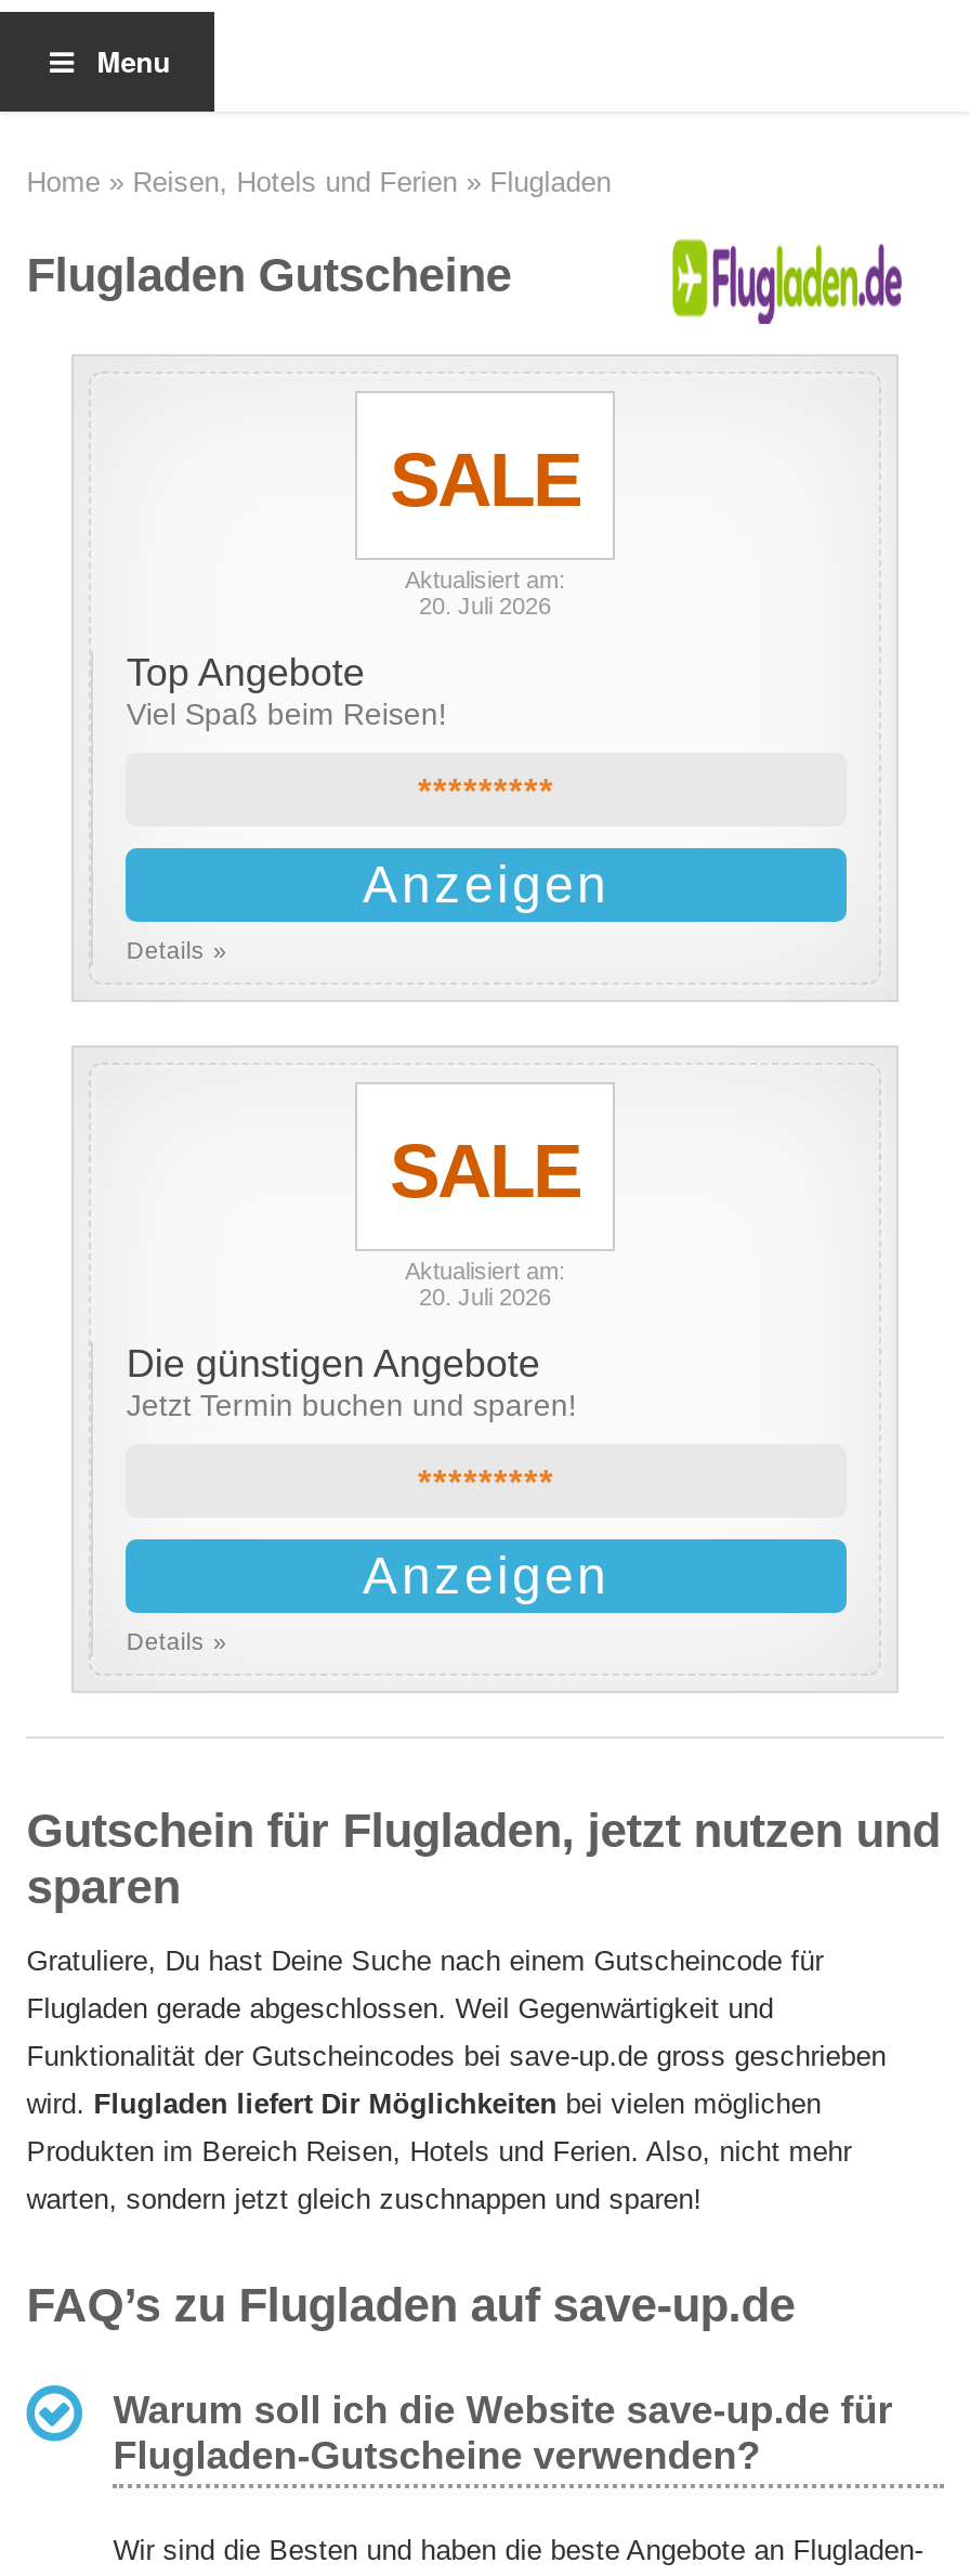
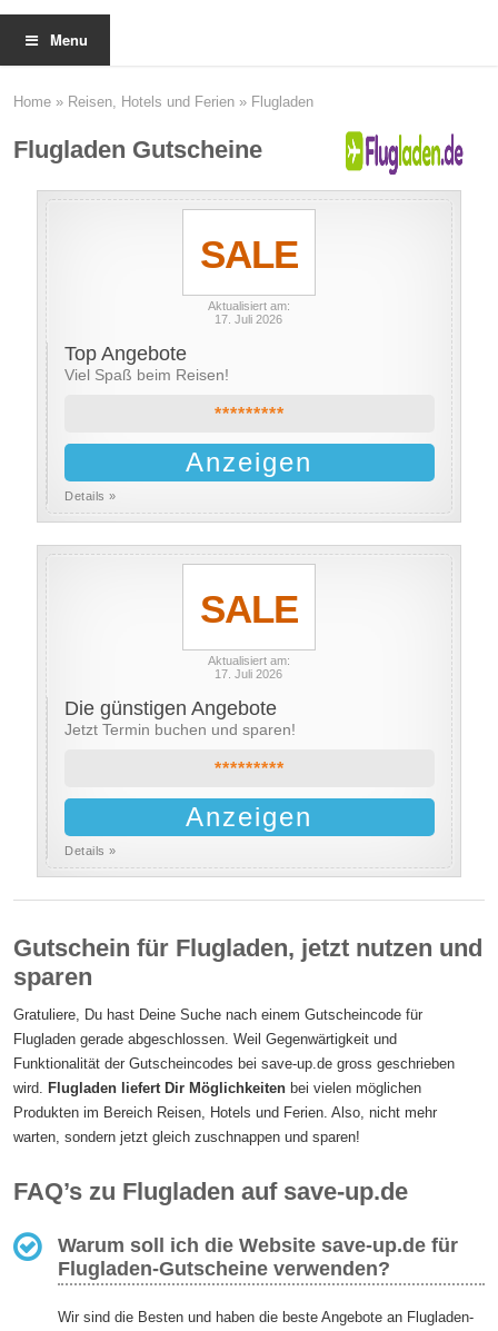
[419,593,551,619] 20. Juli 2026 -> [215,312,283,326] 17. Juli 2026
[419,1284,551,1310] 20. Juli 2026 -> [215,667,283,681] 17. Juli 2026

